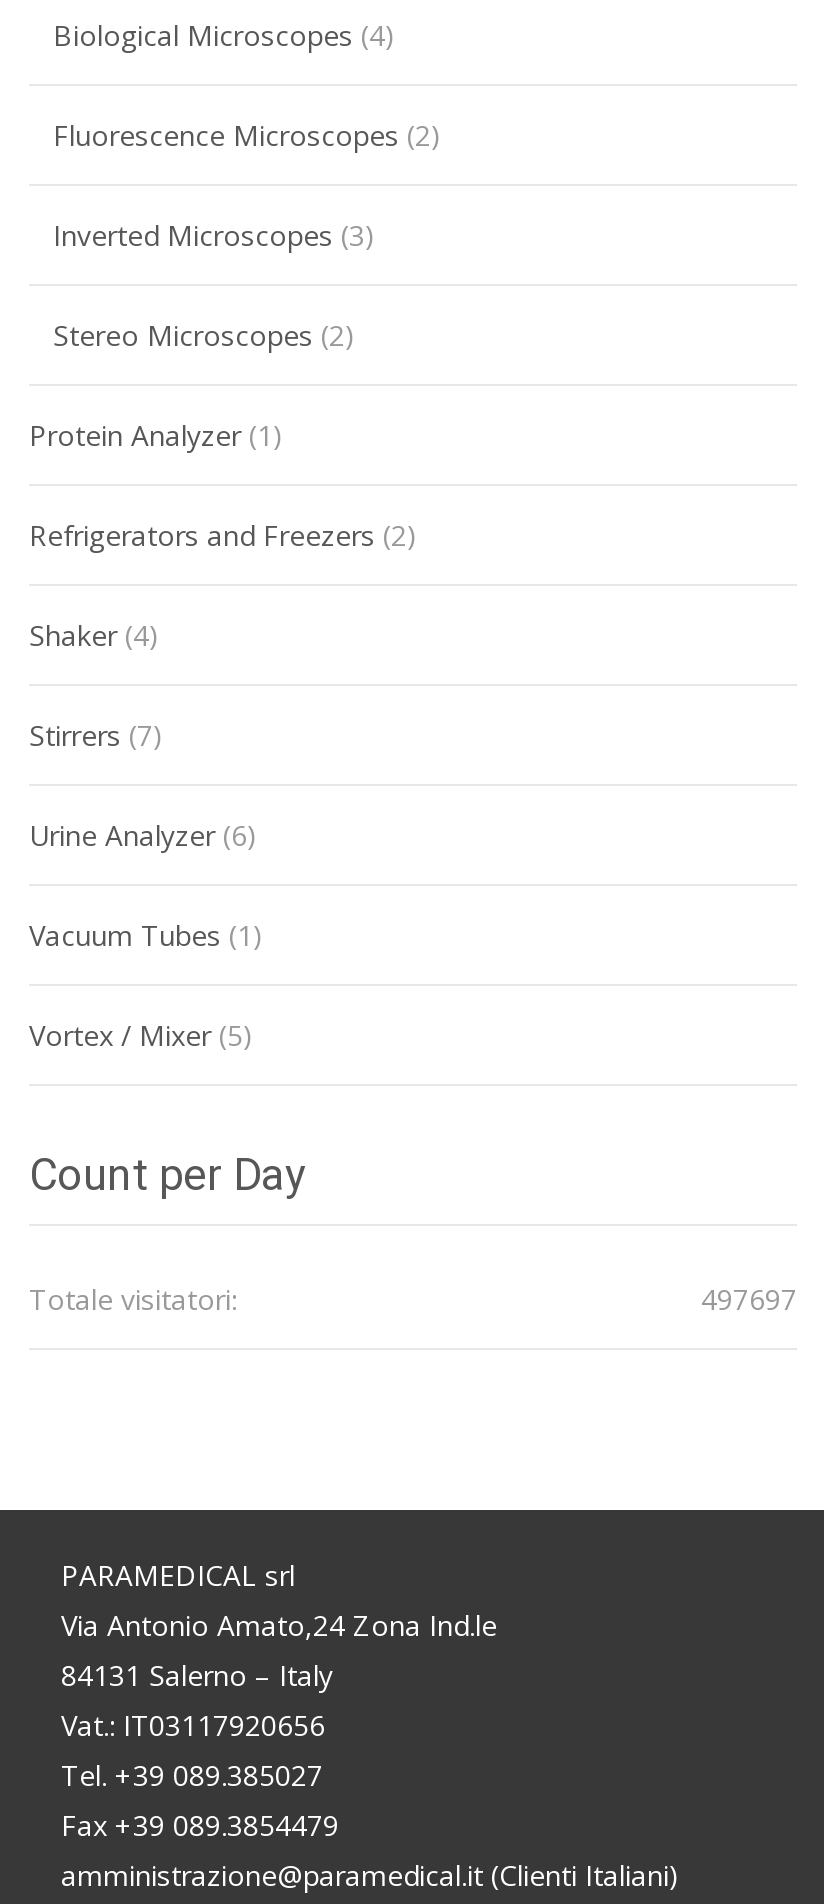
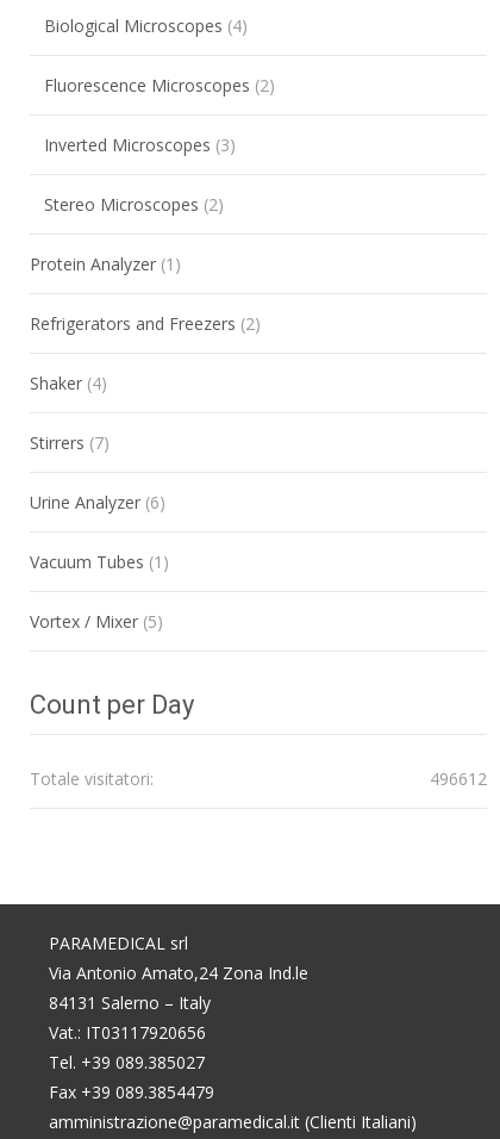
[701,1281,797,1319] 497697 -> [430,768,487,791] 496612

